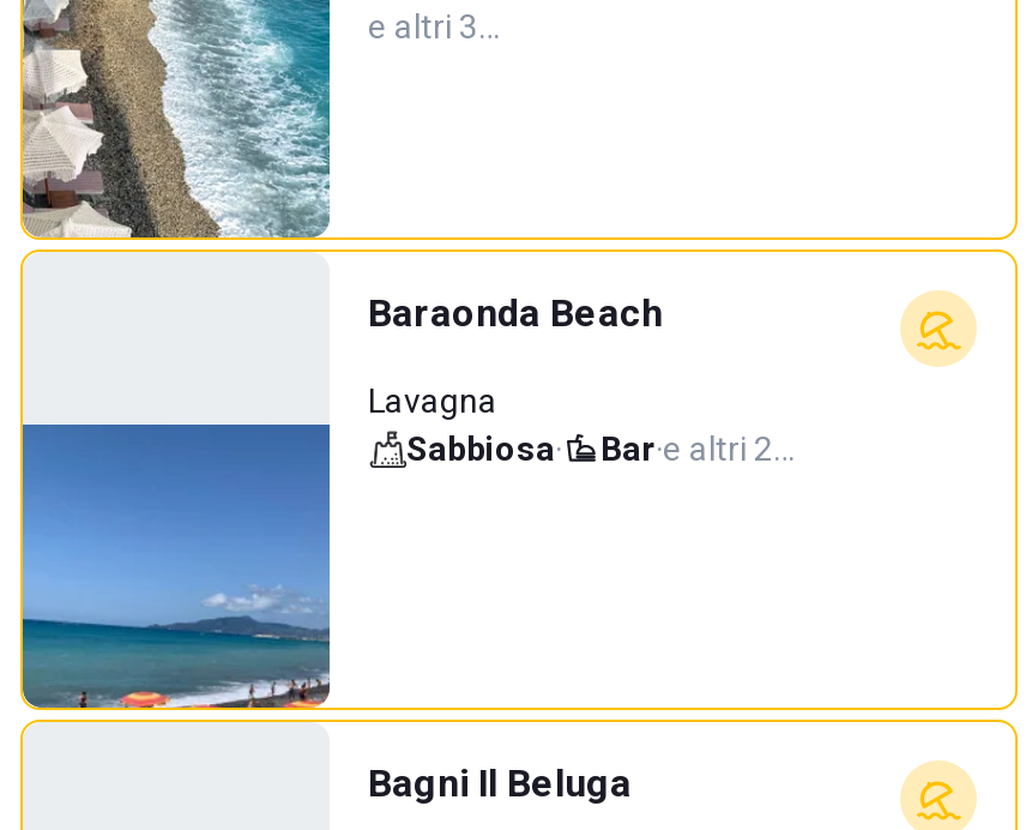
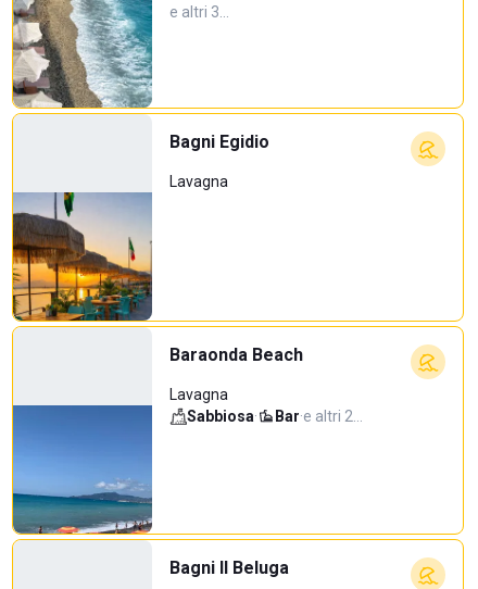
none -> [12,191,153,322] [image]
none -> [169,131,269,190] Bagni Egidio | Lavagna

